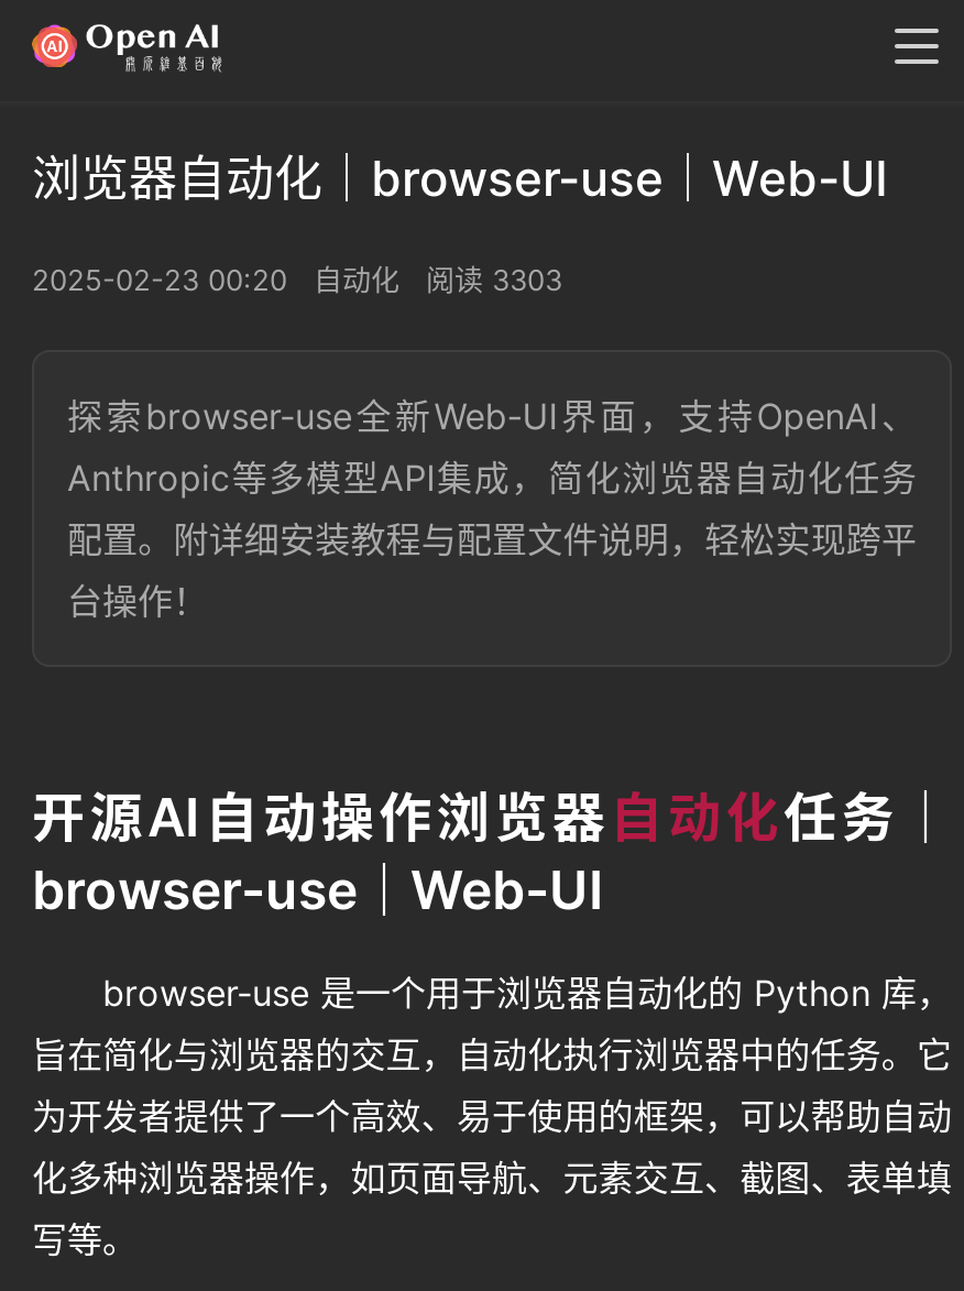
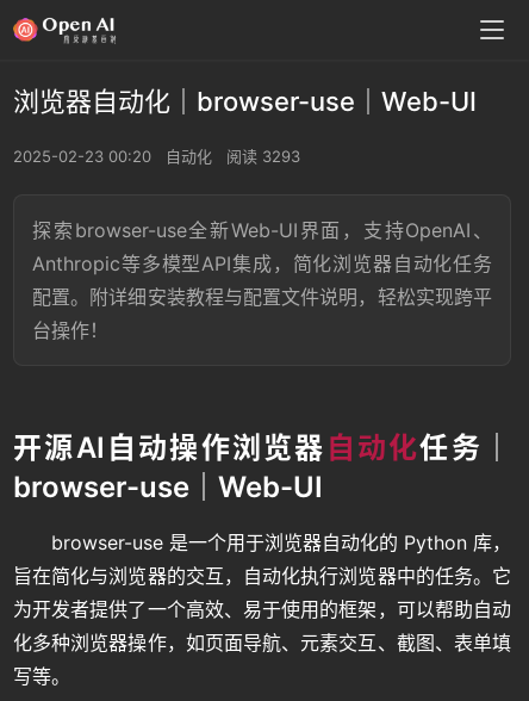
[32,262,562,297] 2025-02-23 00:20 自动化 阅读 3303 -> [13,147,300,166] 2025-02-23 00:20 自动化 阅读 3293

